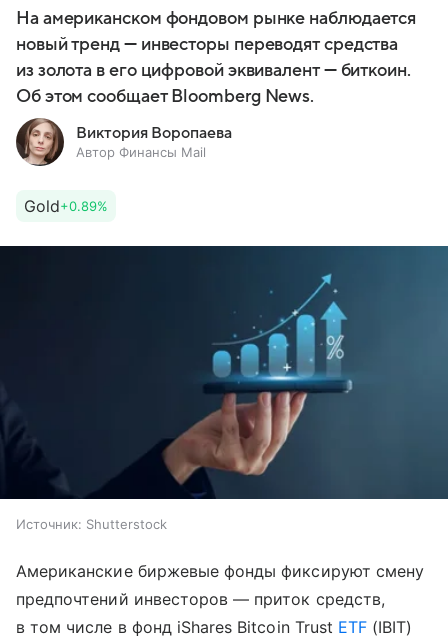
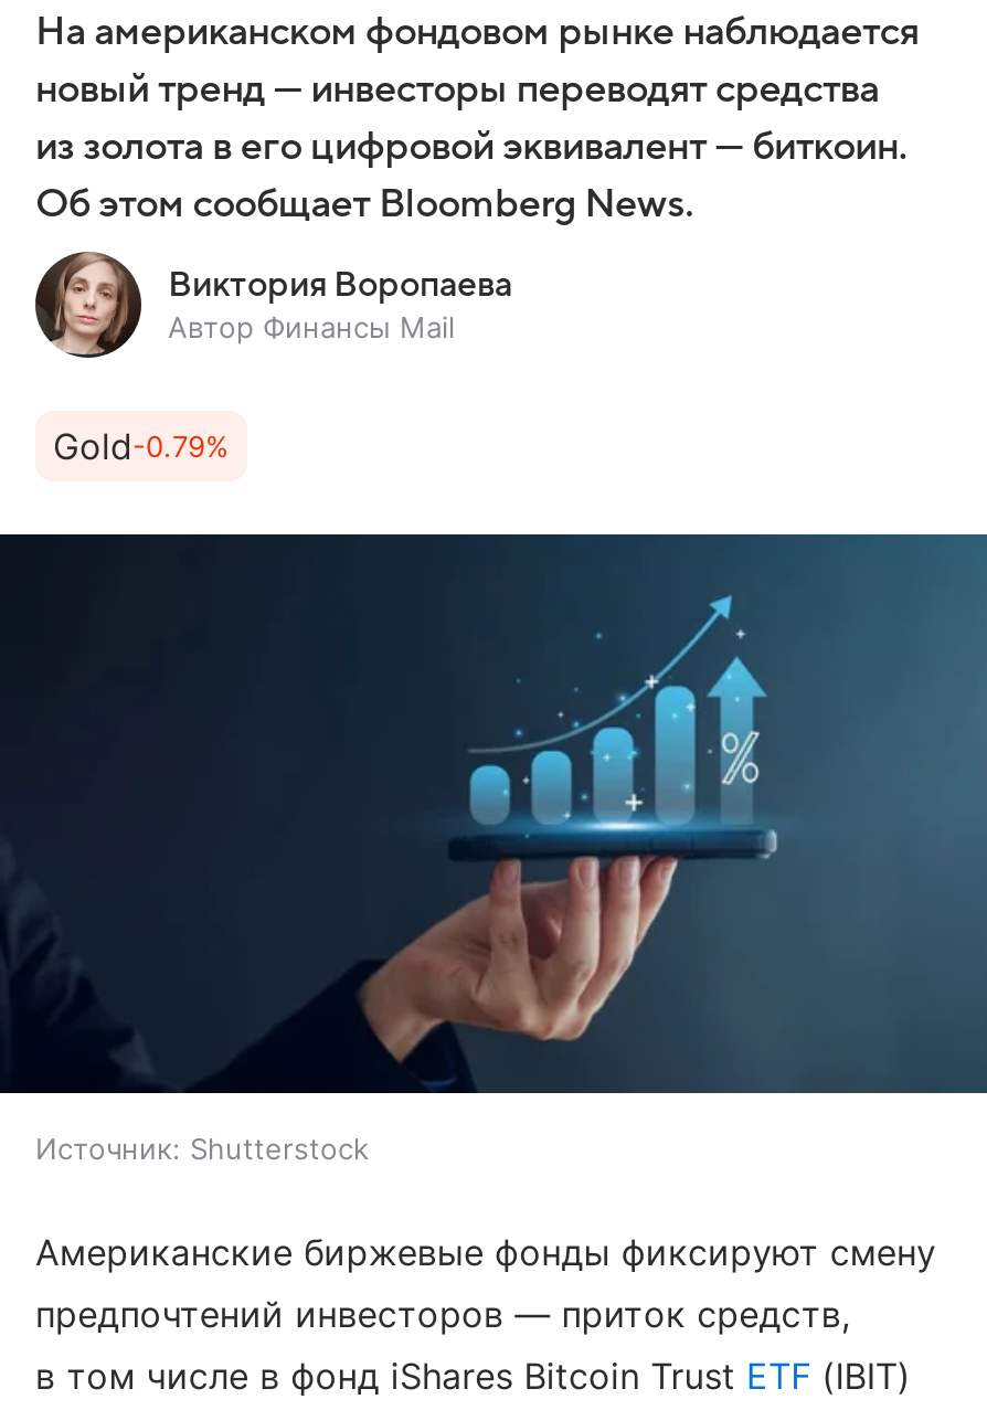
[24,196,108,216] Gold+0.89% -> [53,424,230,468] Gold-0.79%

